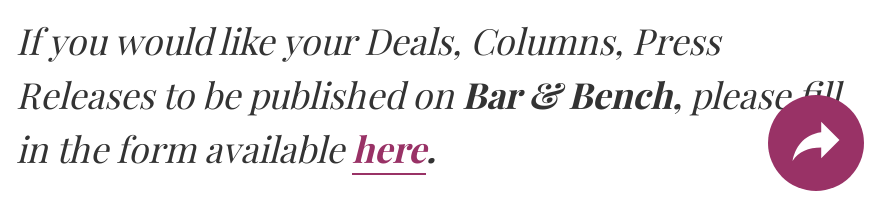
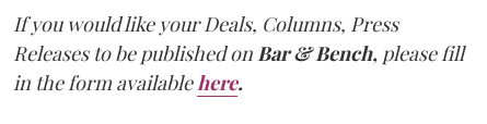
[766,106,866,194] [image] -> none

